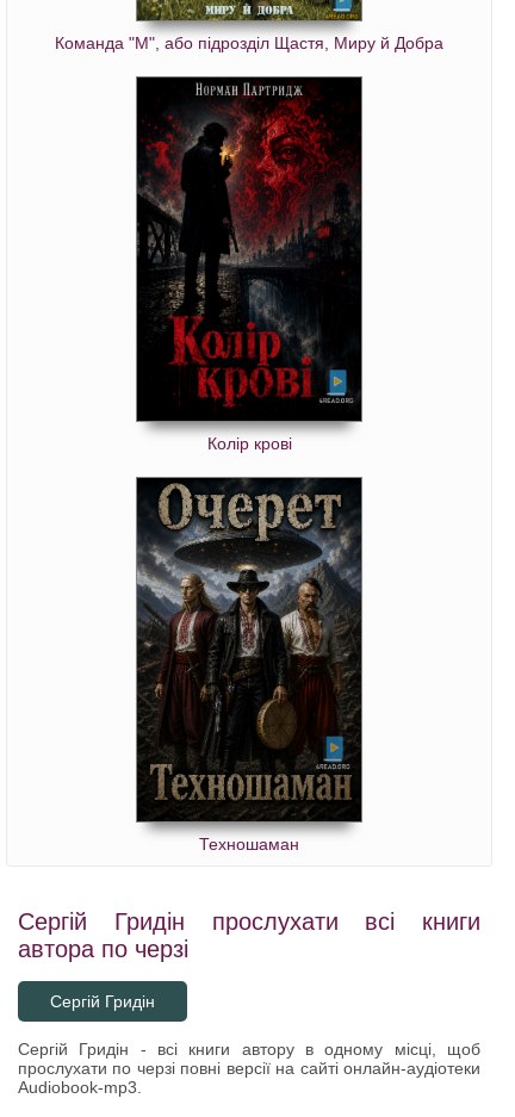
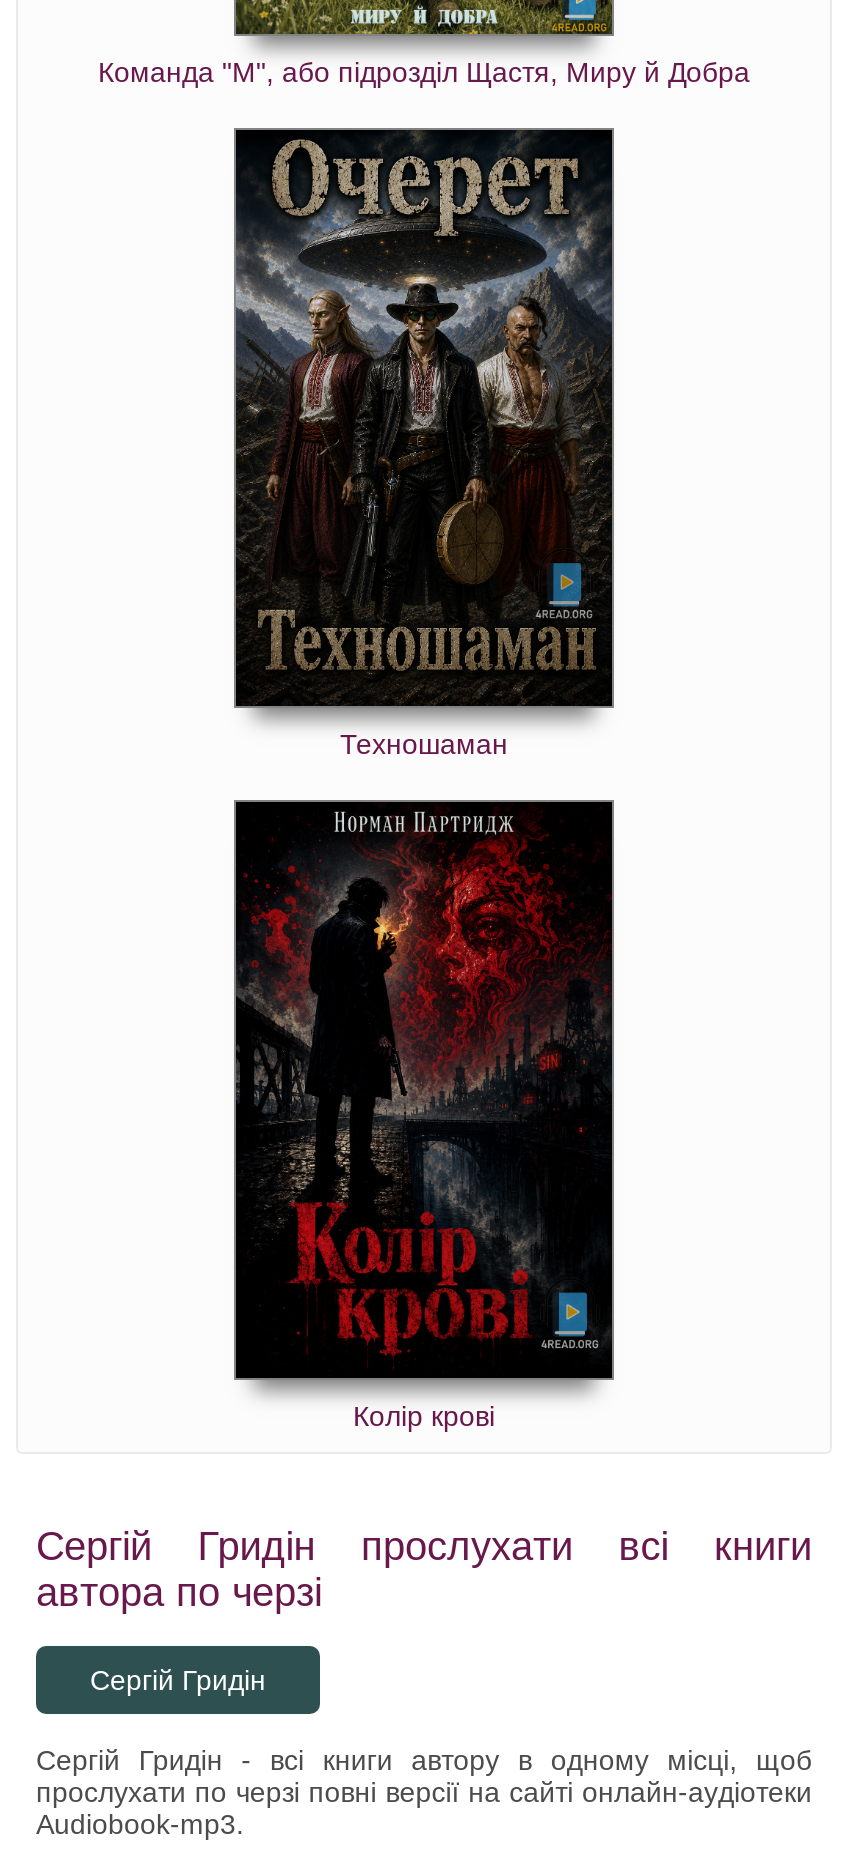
moved [136,77,362,453] -> [234,802,614,1432]: [image] | Колір крові
moved [136,478,361,854] -> [234,130,612,760]: [image] | Техношаман

